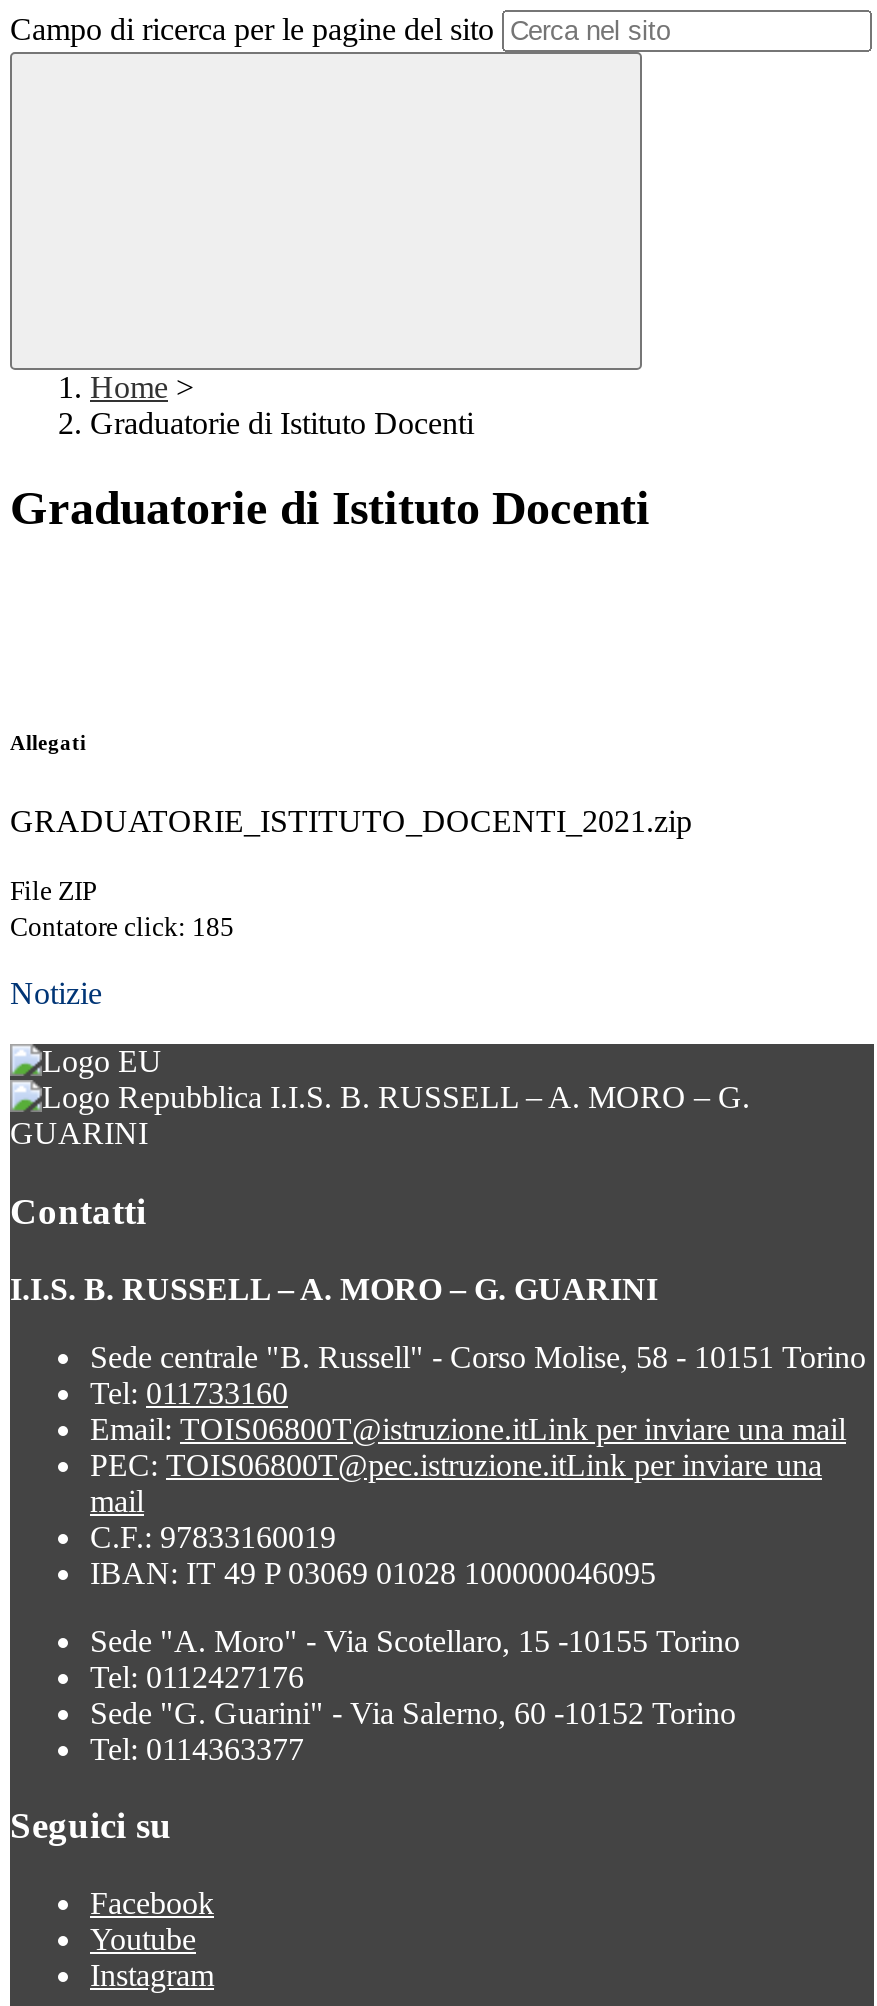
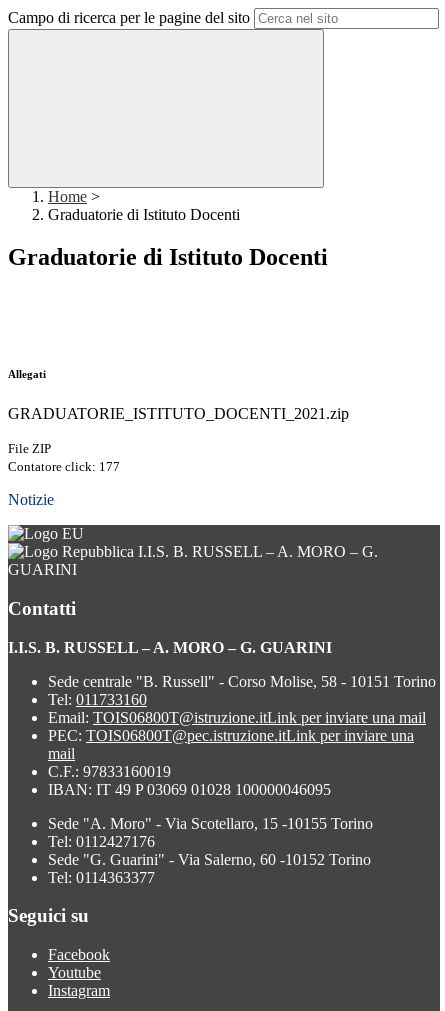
[10,912,234,942] Contatore click: 185 -> [8,459,120,474] Contatore click: 177

